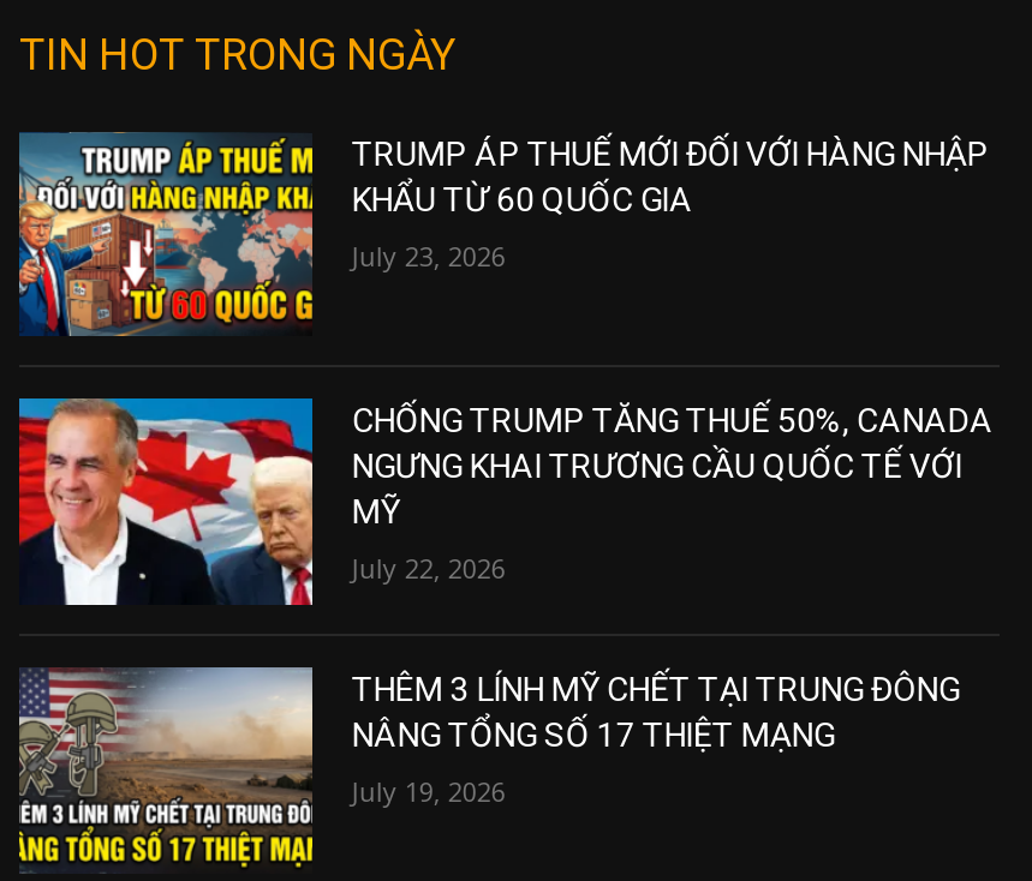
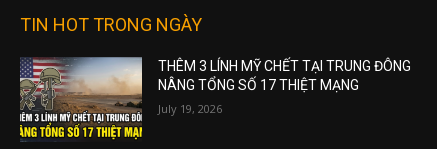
[17,132,989,336] [image] | TRUMP ÁP THUẾ MỚI ĐỐI VỚI HÀNG NHẬP | KHẨU TỪ 60 QUỐC GIA | July 23, 2026 -> none
[17,396,993,607] [image] | CHỐNG TRUMP TĂNG THUẾ 50%, CANADA | NGƯNG KHAI TRƯƠNG CẦU QUỐC TẾ VỚI | MỸ | July 22, 2026 -> none

